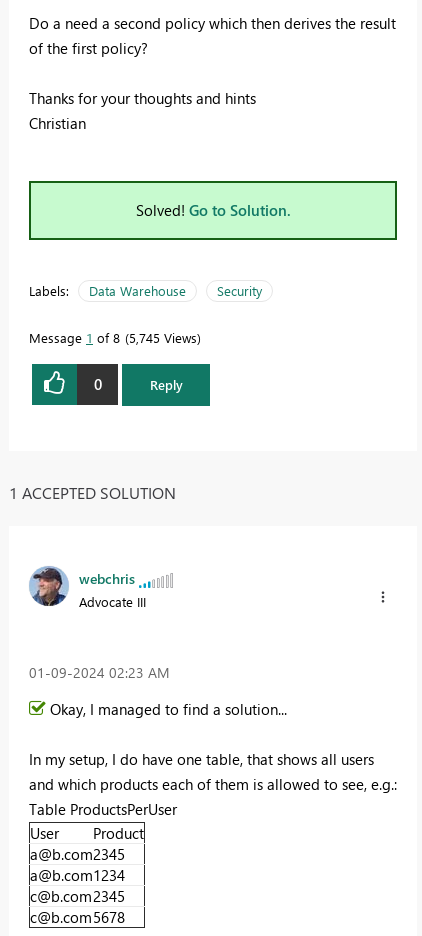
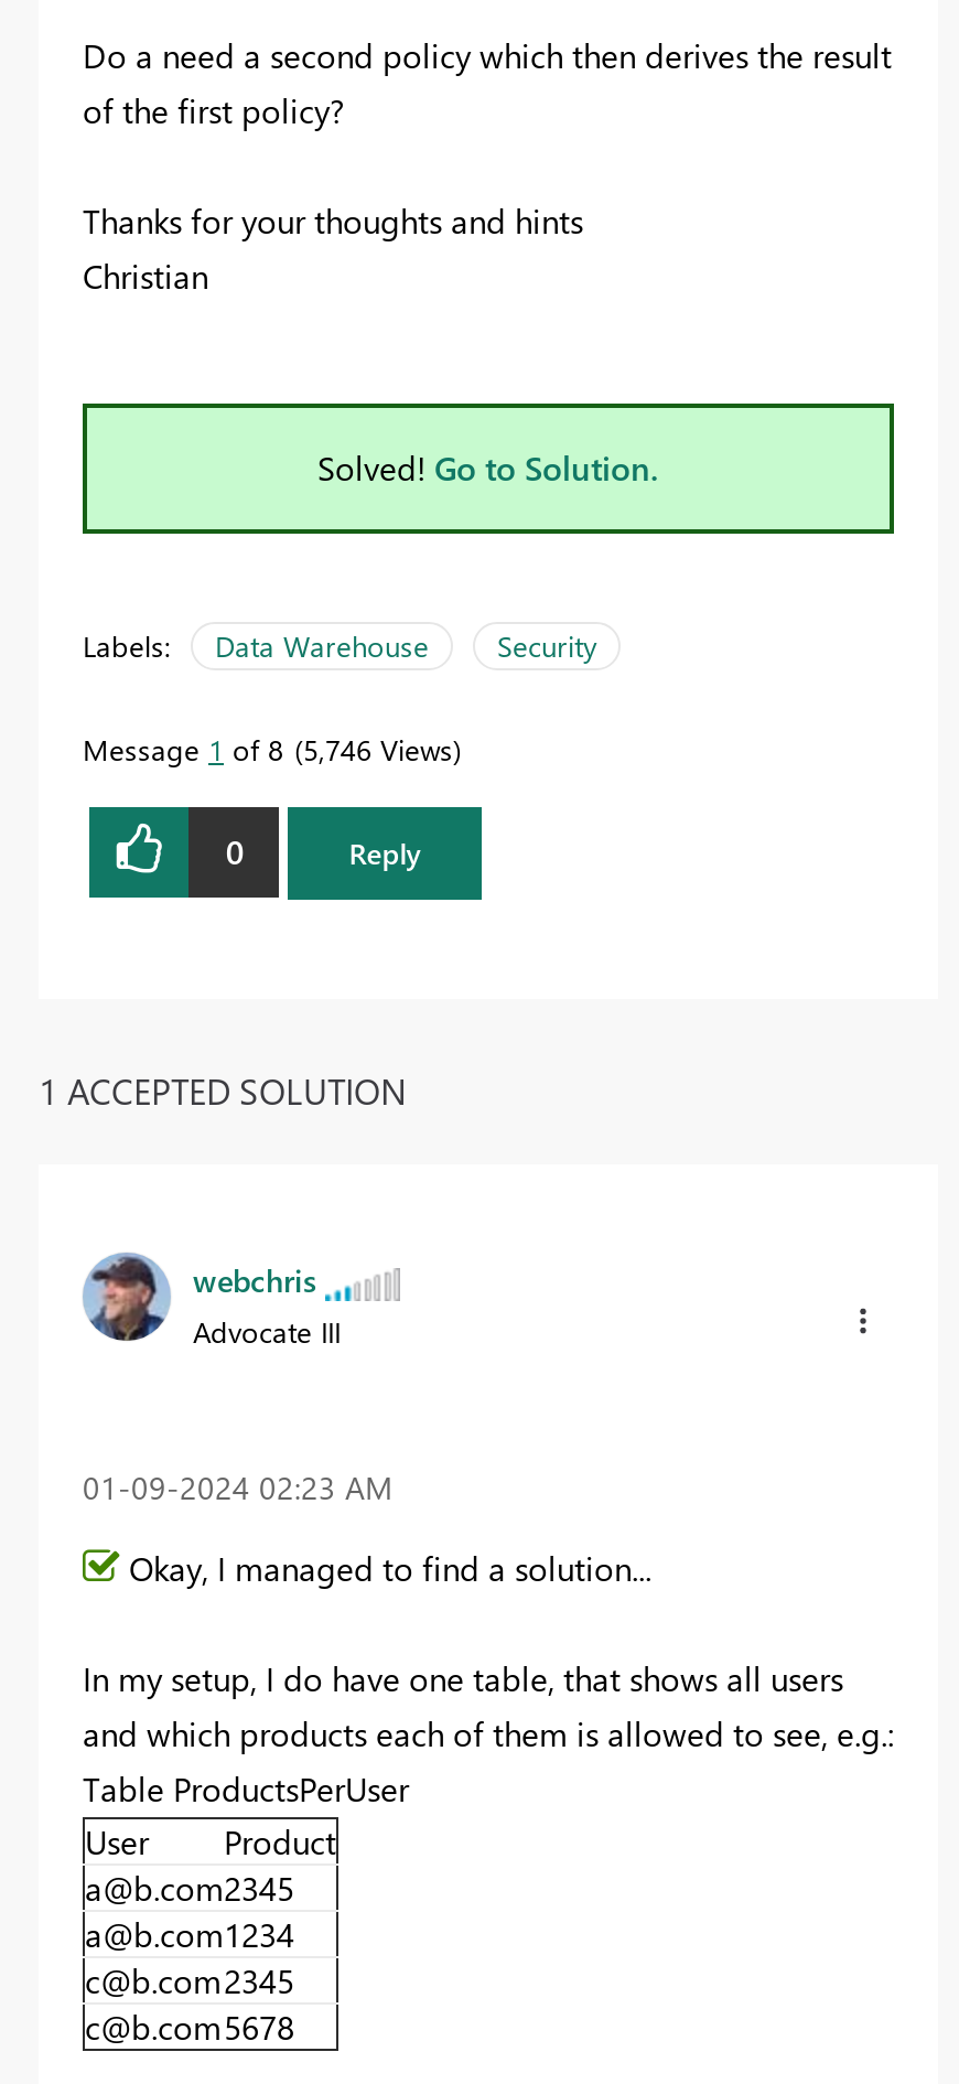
[29,329,197,346] Message 1 of 8 5,745 Views -> [83,729,453,767] Message 1 of 8 5,746 Views

